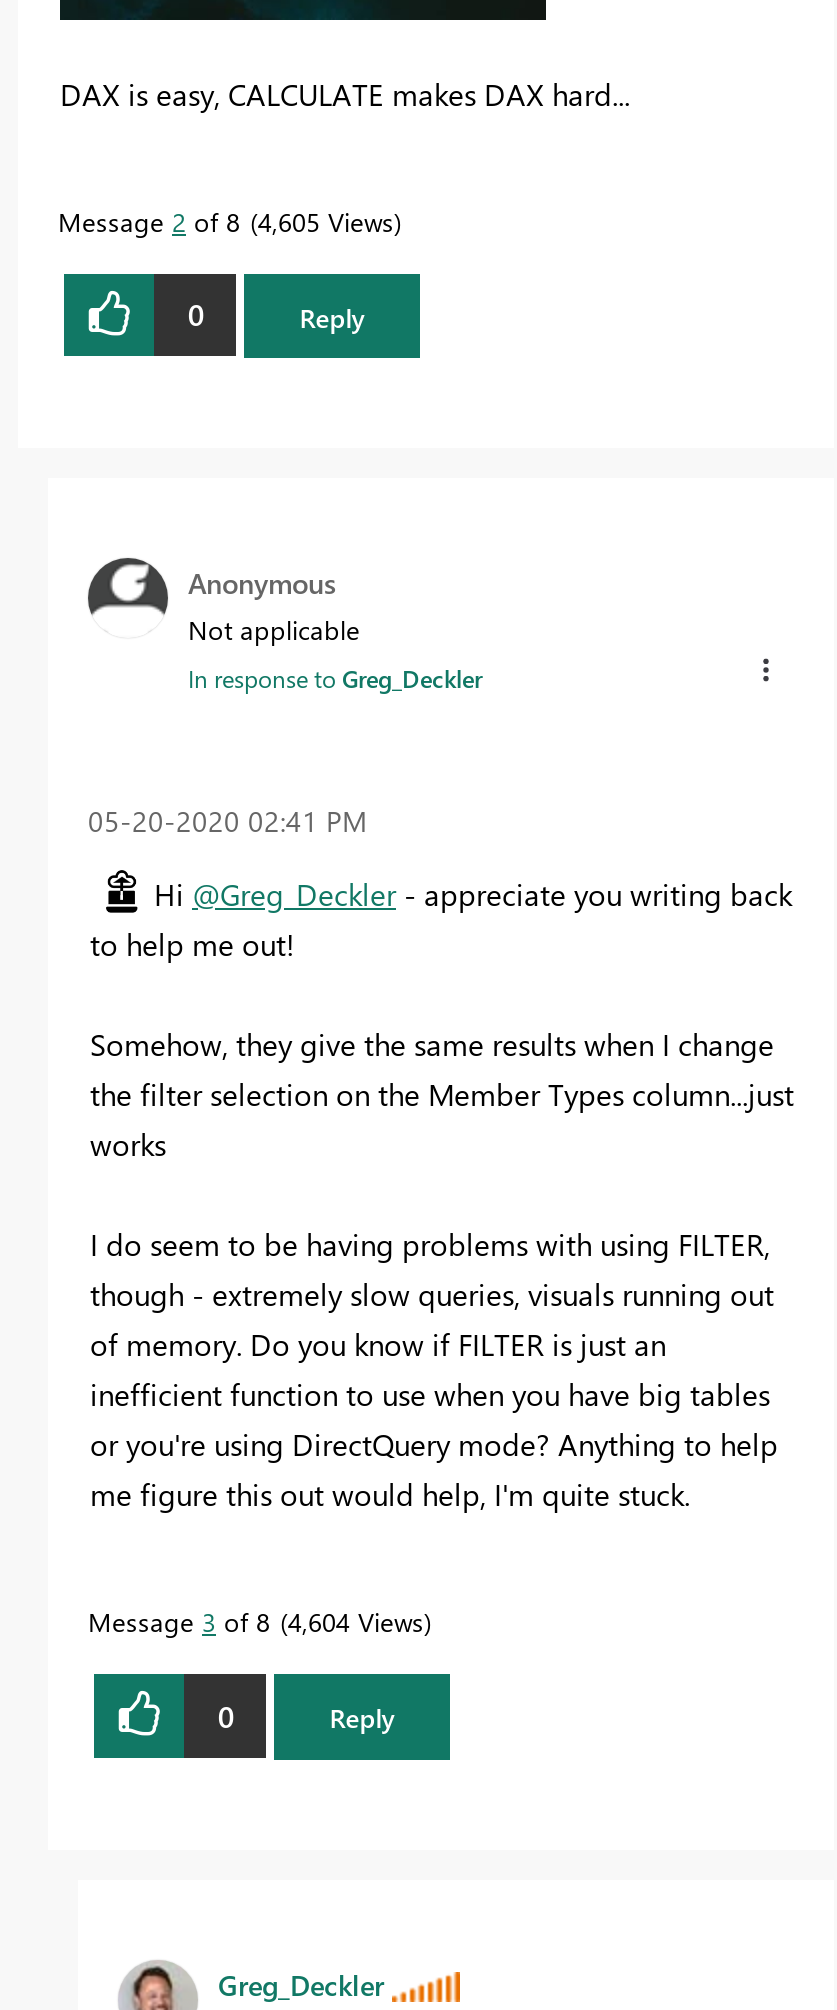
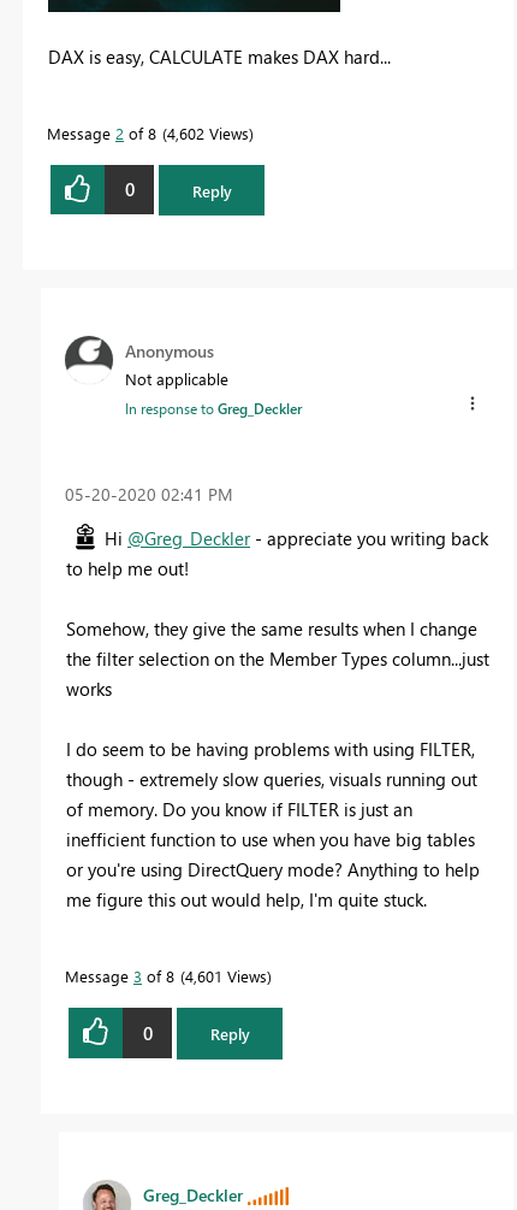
[58,204,394,238] Message 2 of 8 4,605 Views -> [47,123,249,143] Message 2 of 8 4,602 Views
[88,1605,424,1639] Message 3 of 8 4,604 Views -> [65,966,267,987] Message 3 of 8 4,601 Views

